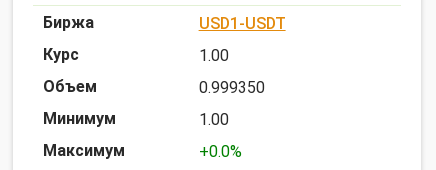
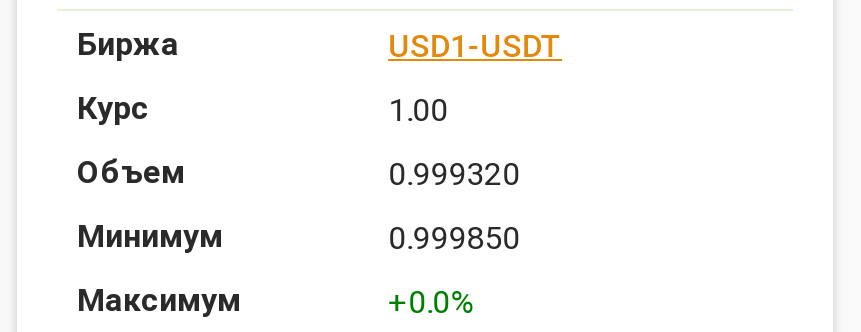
[199,78,265,97] 0.999350 -> [388,155,520,193] 0.999320
[199,110,229,129] 1.00 -> [388,219,520,257] 0.999850

